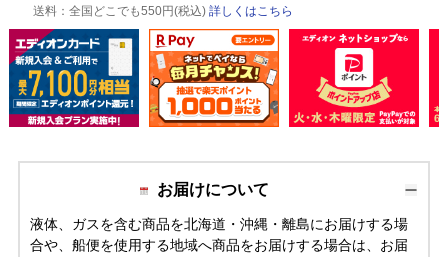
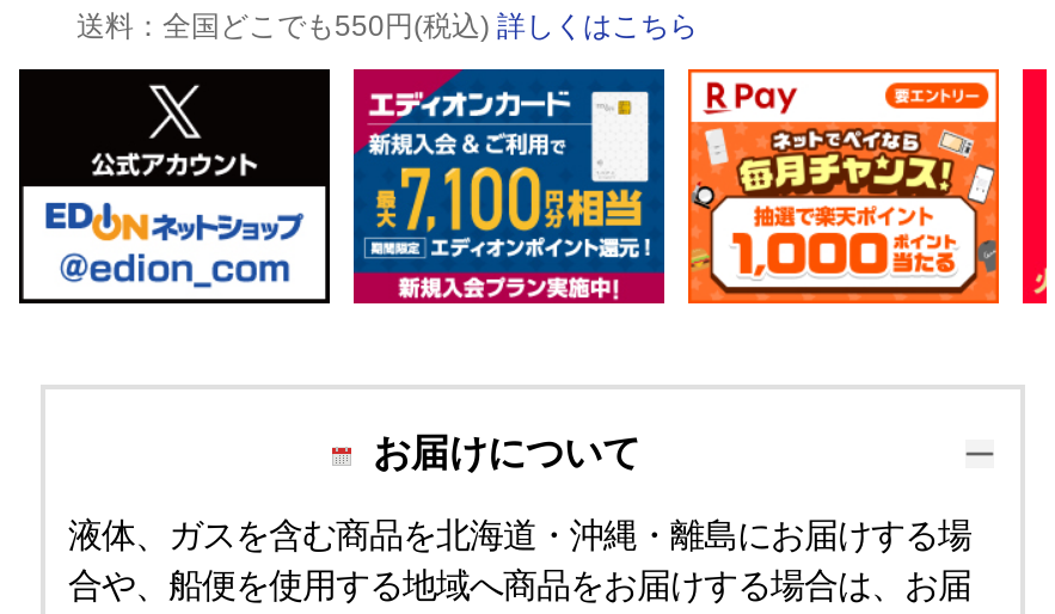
[8,28,140,128] [image] -> [17,67,332,306] [image]
[148,28,280,127] [image] -> [351,67,667,303] [image]
[288,28,420,127] [image] -> [686,67,1001,303] [image]

